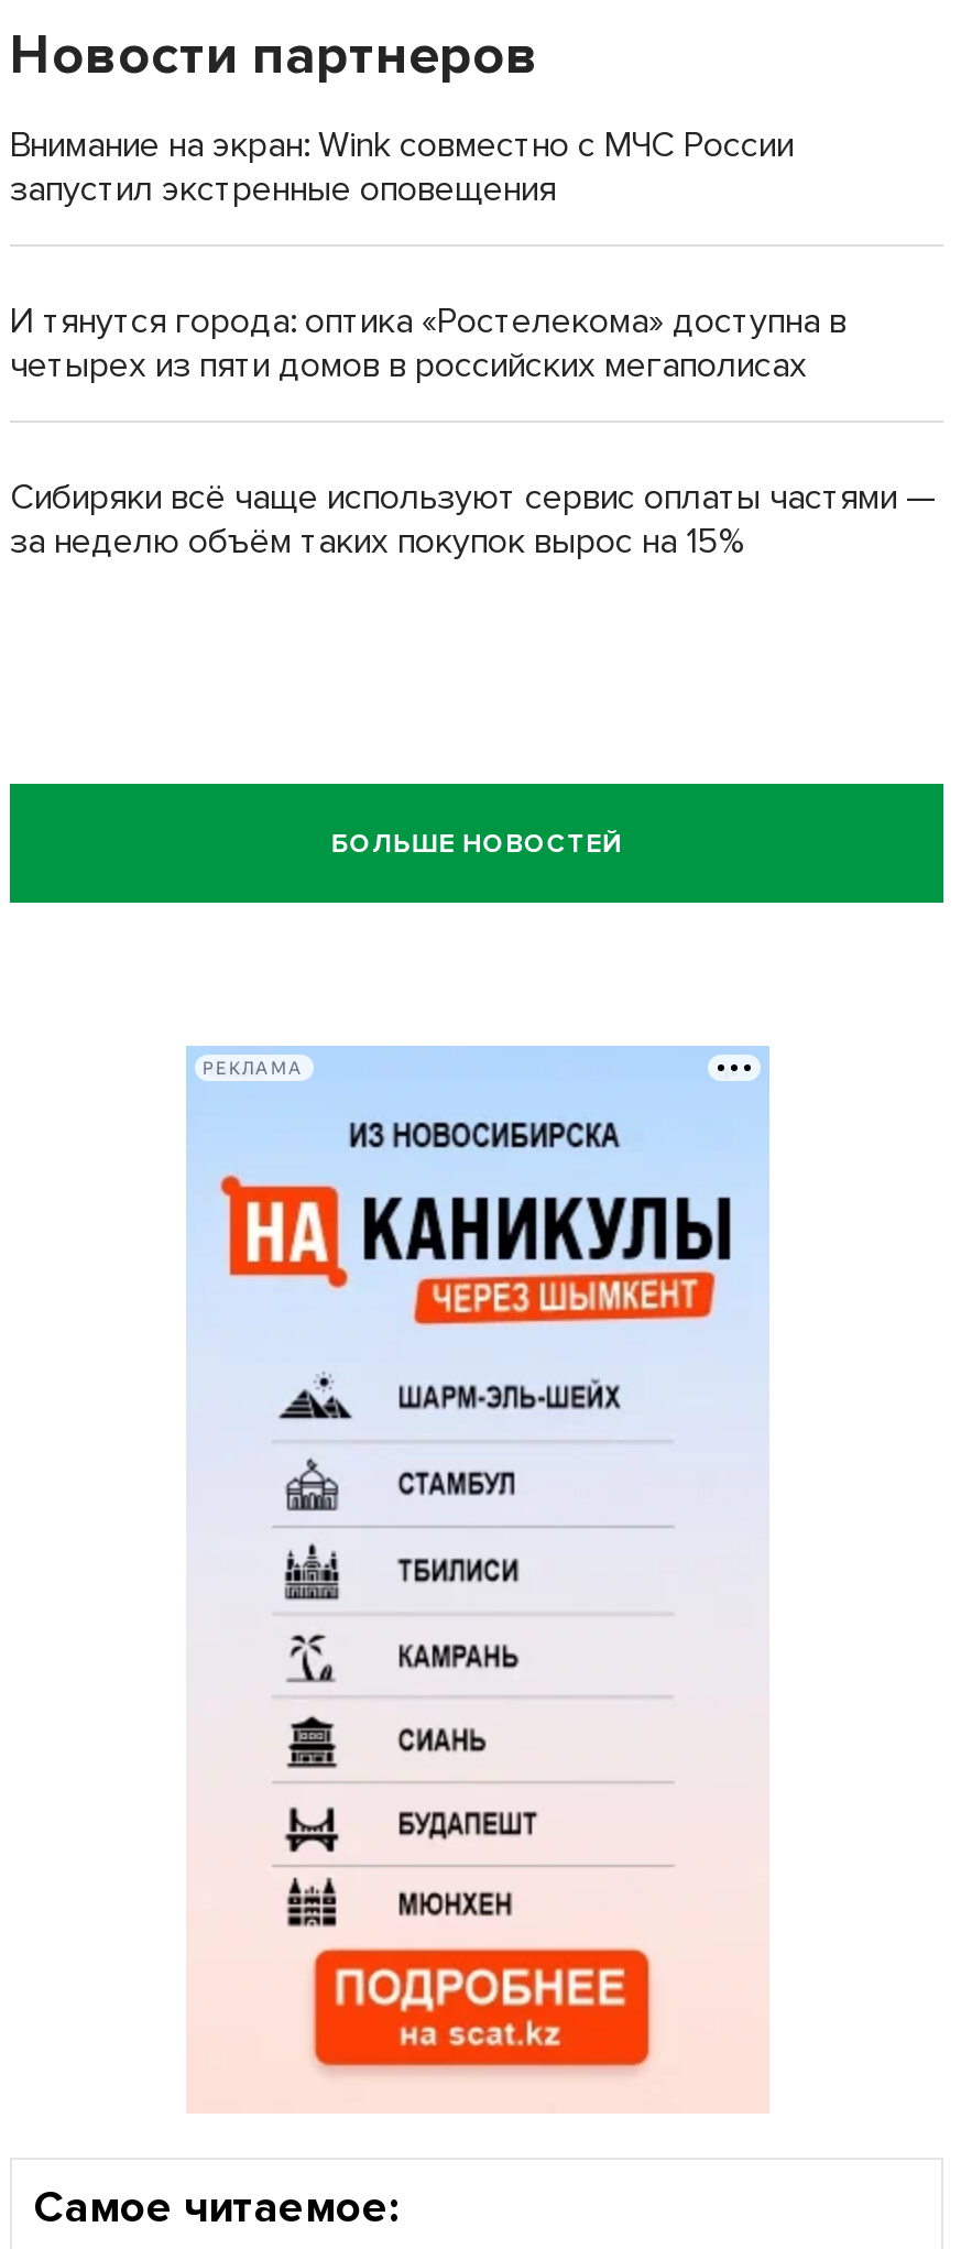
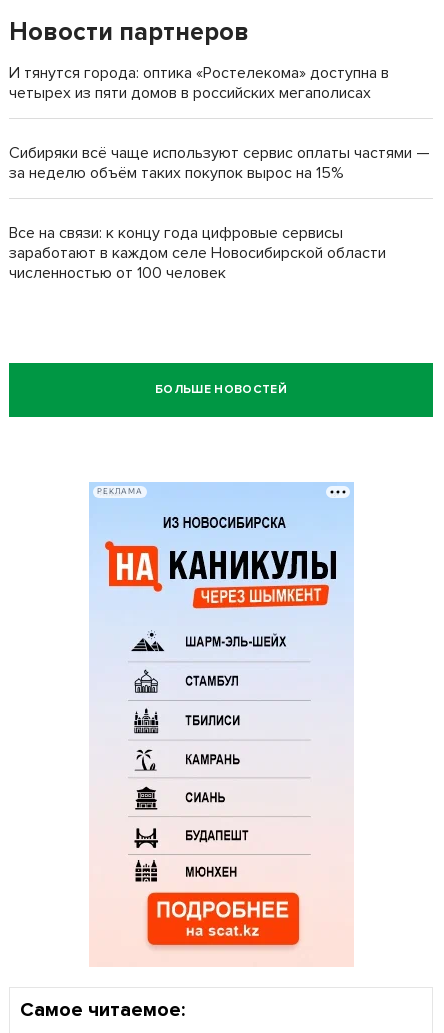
[10,123,794,211] Внимание на экран: Wink совместно с МЧС России | запустил экстренные оповещения -> none
moved [10,299,937,564] -> [9,63,430,183]: И тянутся города: оптика «Ростелекома» доступна в | четырех из пяти домов в российских мегаполисах | Сибиряки всё чаще используют сервис оплаты частями — | за неделю объём таких покупок вырос на 15%
none -> [9,223,386,283] Все на связи: к концу года цифровые сервисы | заработают в каждом селе Новосибирской области | численностью от 100 человек

